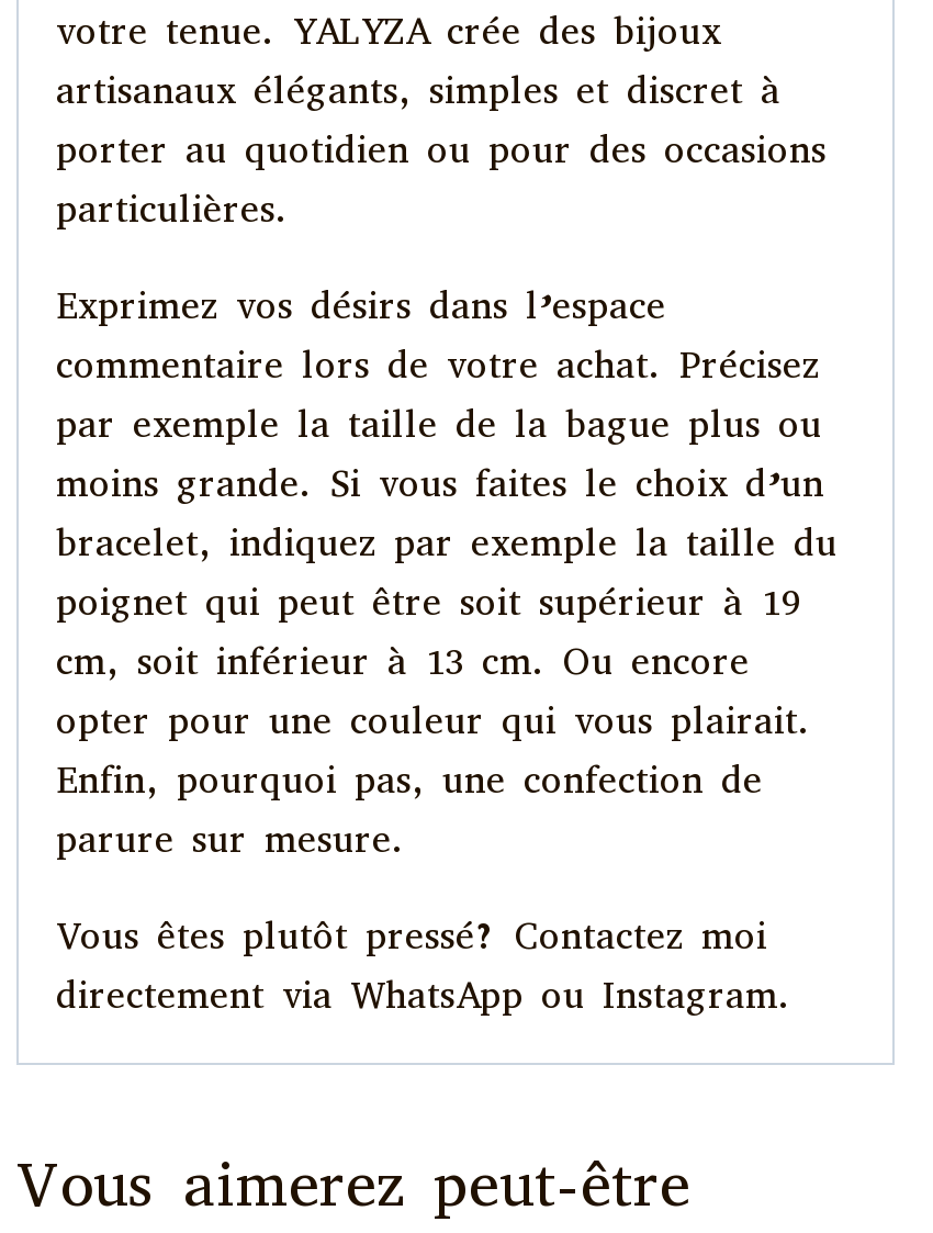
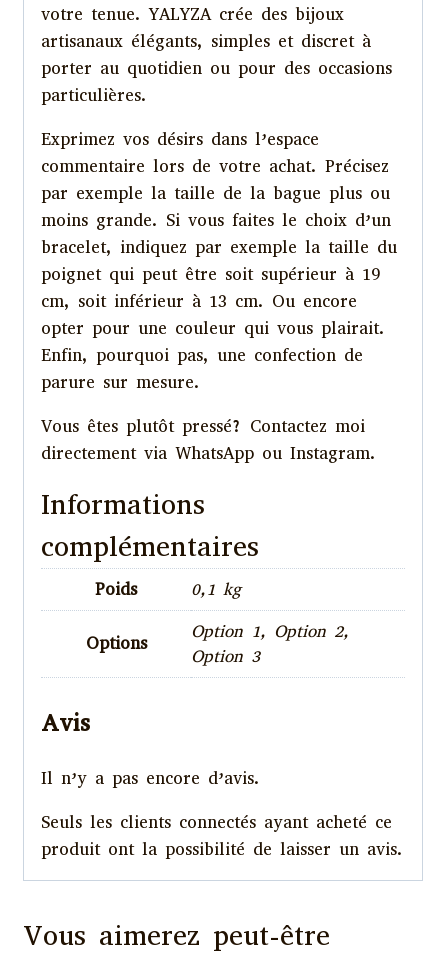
none -> [41,486,259,655] Informations | complémentaires | Poids | 0,1 kg | Options
none -> [41,620,403,861] Option 1, Option 2, | Option 3 | Avis | Il n’y a pas encore d’avis. | Seuls les clients connectés ayant acheté ce | produit ont la possibilité de laisser un avis.

